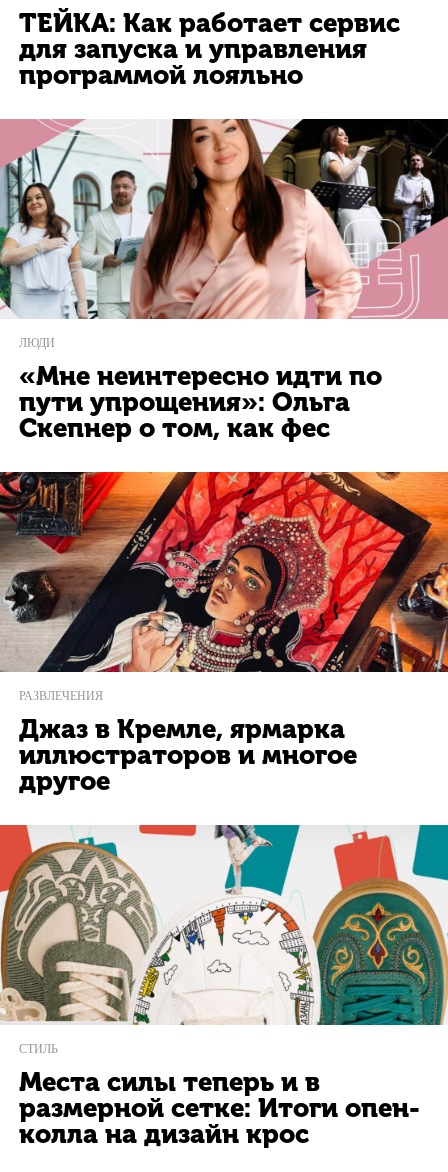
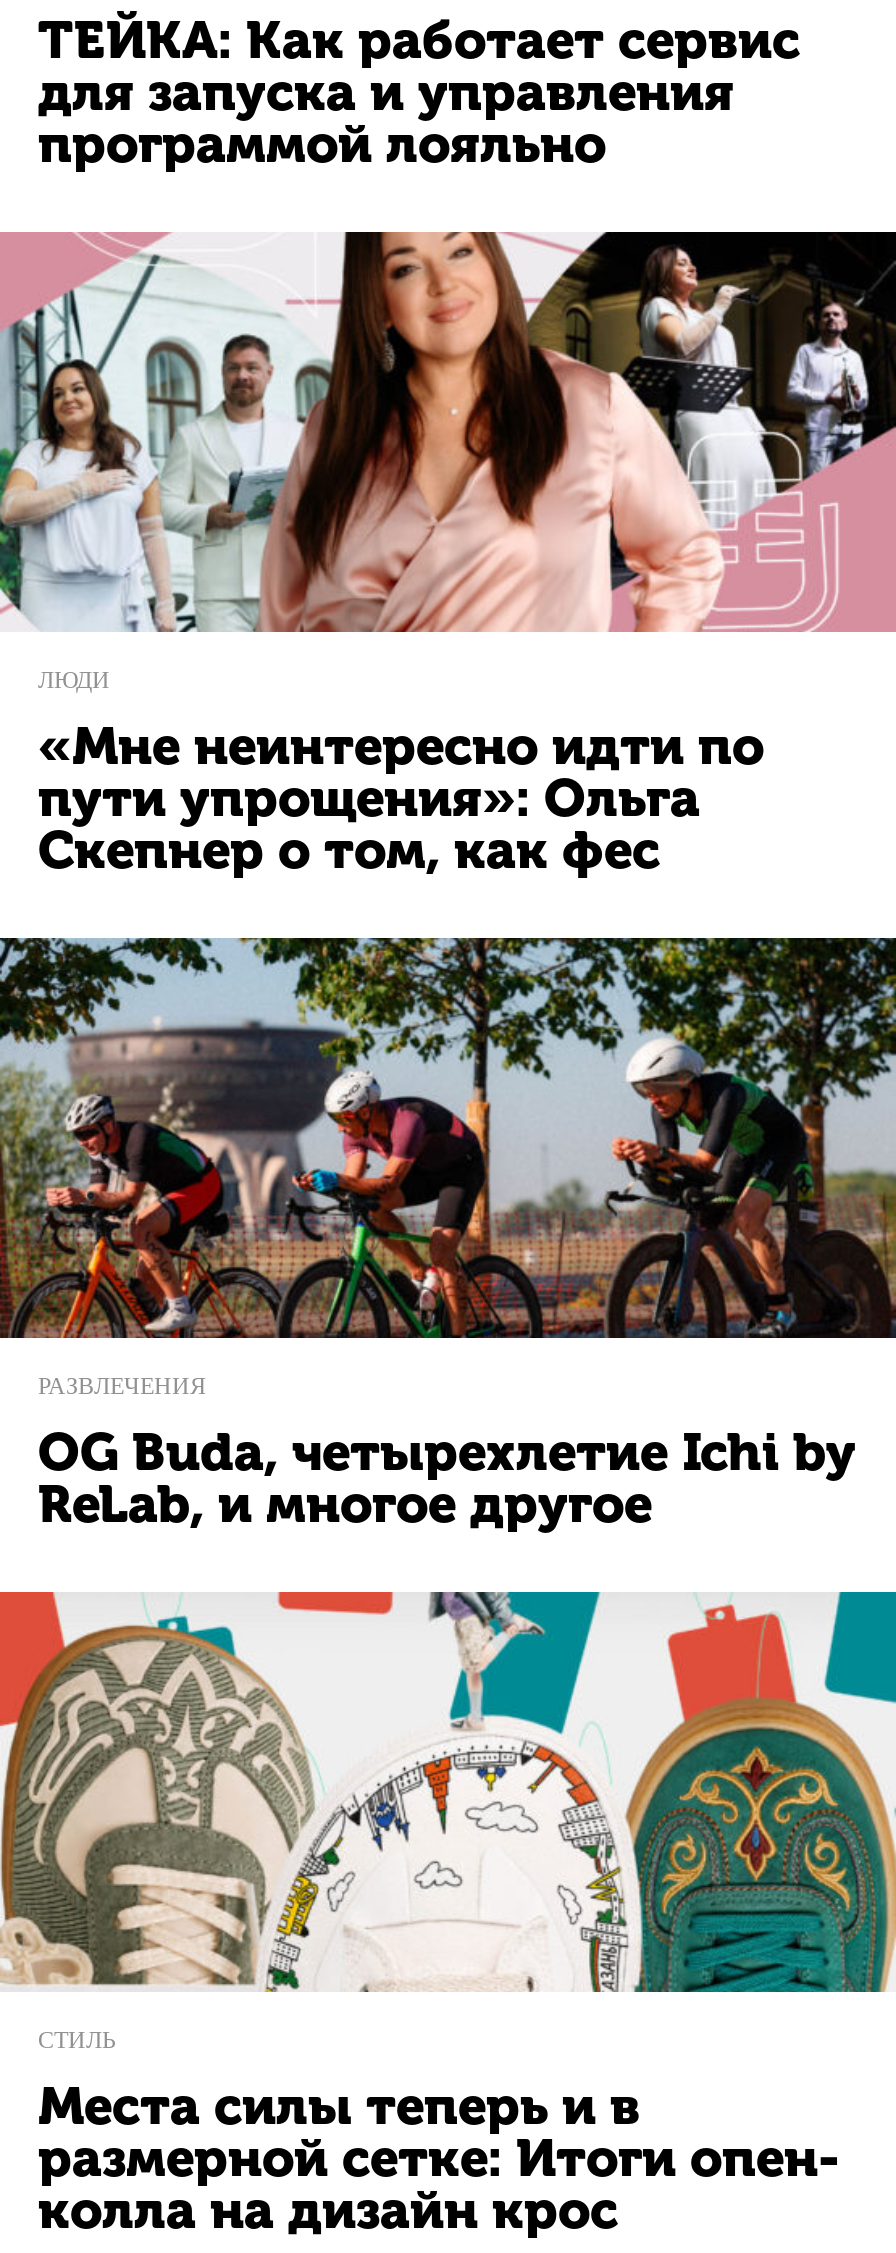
[3,471,445,673] [image] -> [6,936,890,1340] [image]
[19,714,357,797] Джаз в Кремле, ярмарка | иллюстраторов и многое | другое -> [38,1422,856,1536] OG Buda, четырехлетие Ichi by | ReLab, и многое другое

